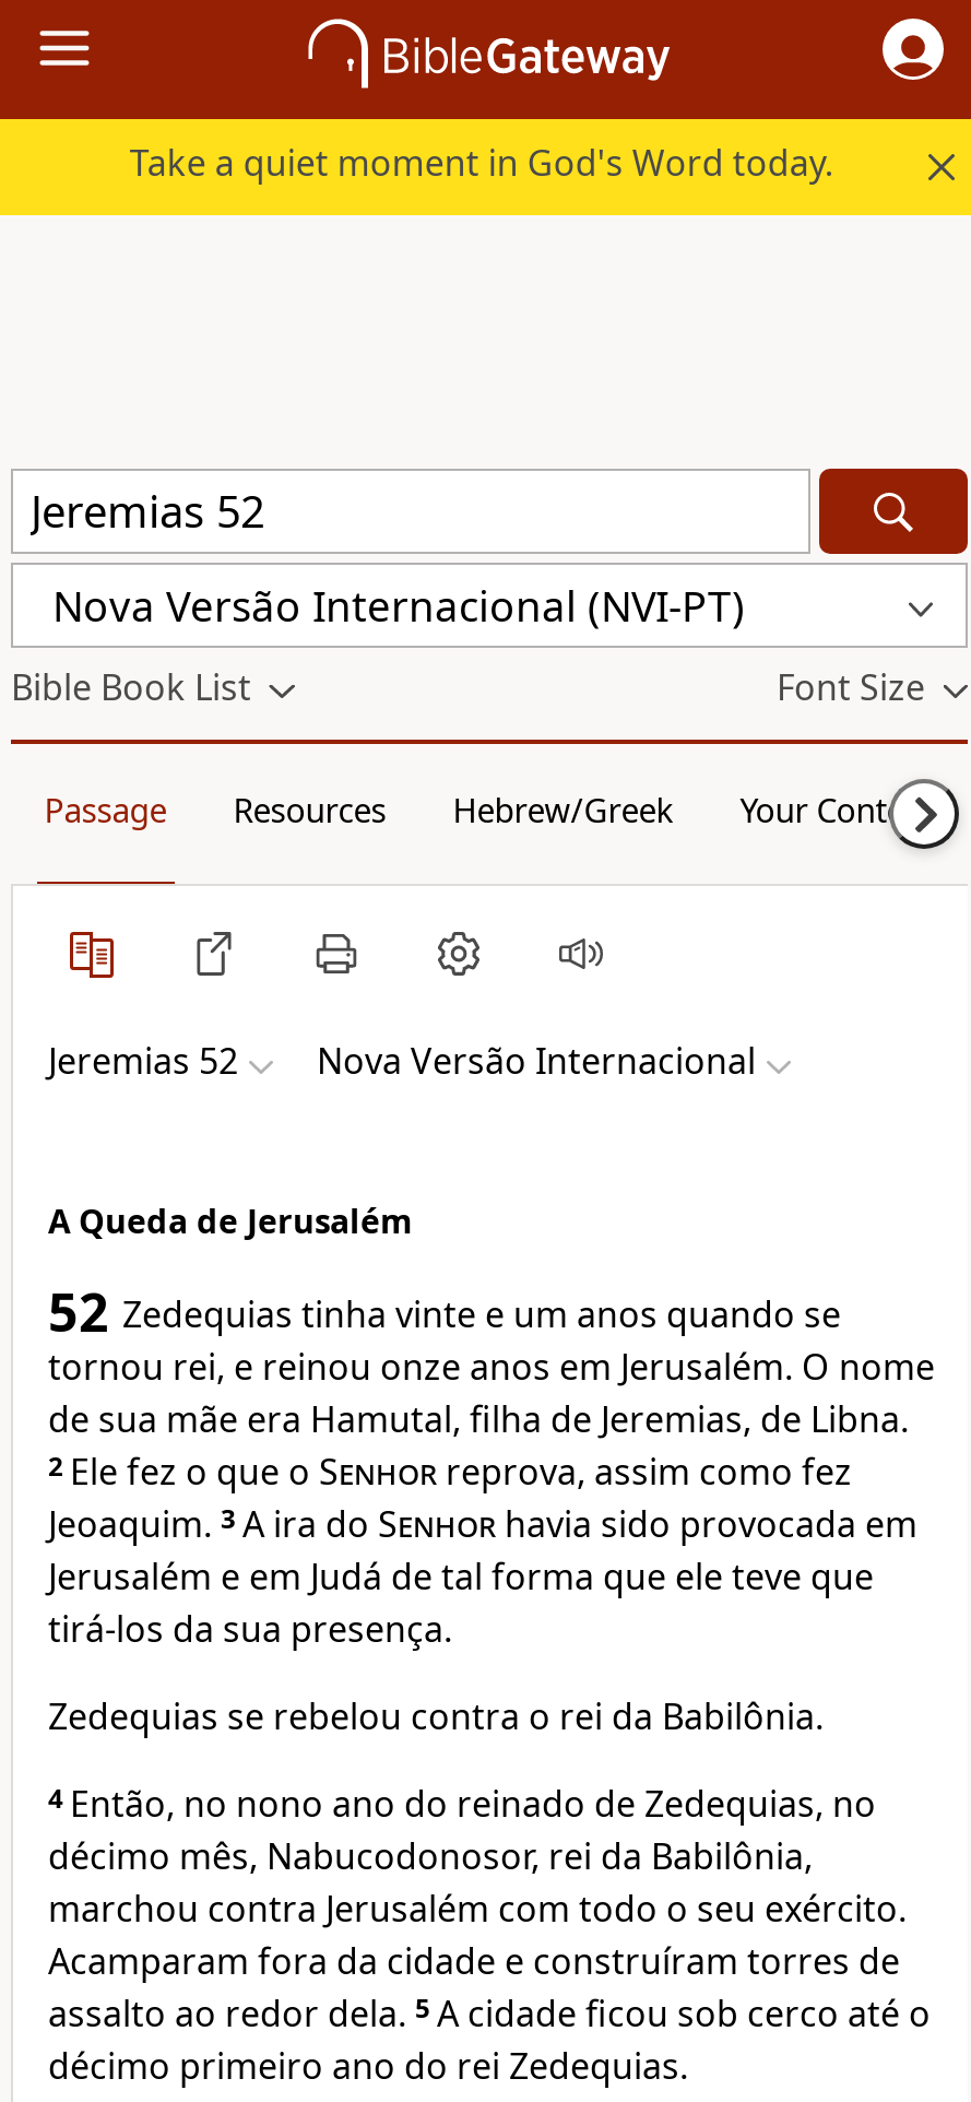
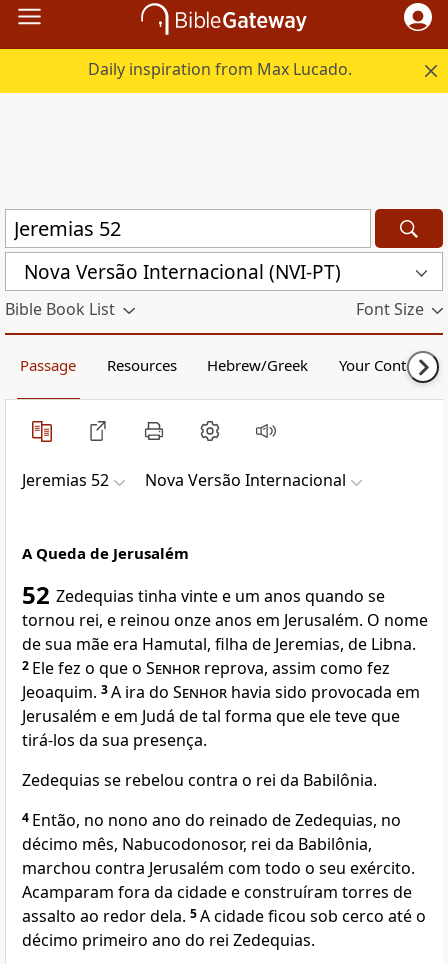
[130,139,833,187] Take a quiet moment in God's Word today. -> [88,58,352,80] Daily inspiration from Max Lucado.

